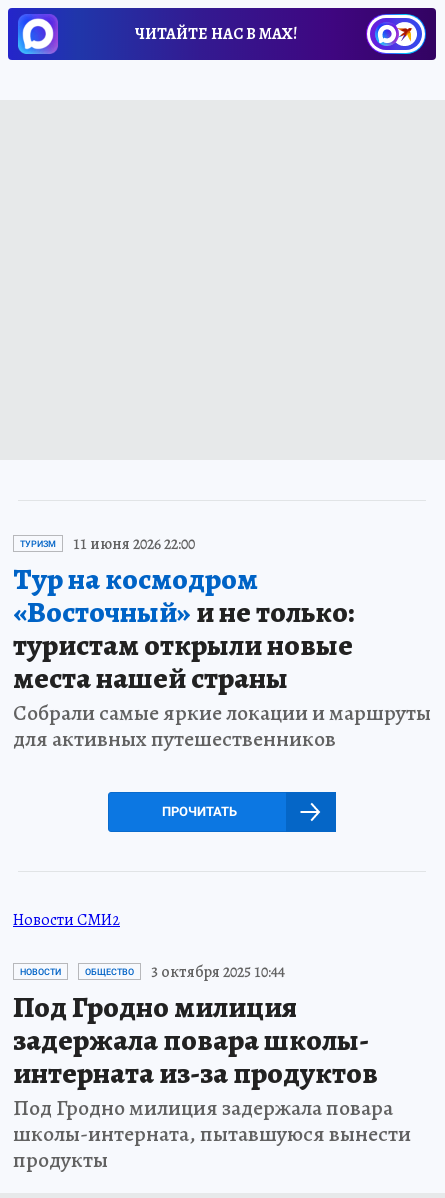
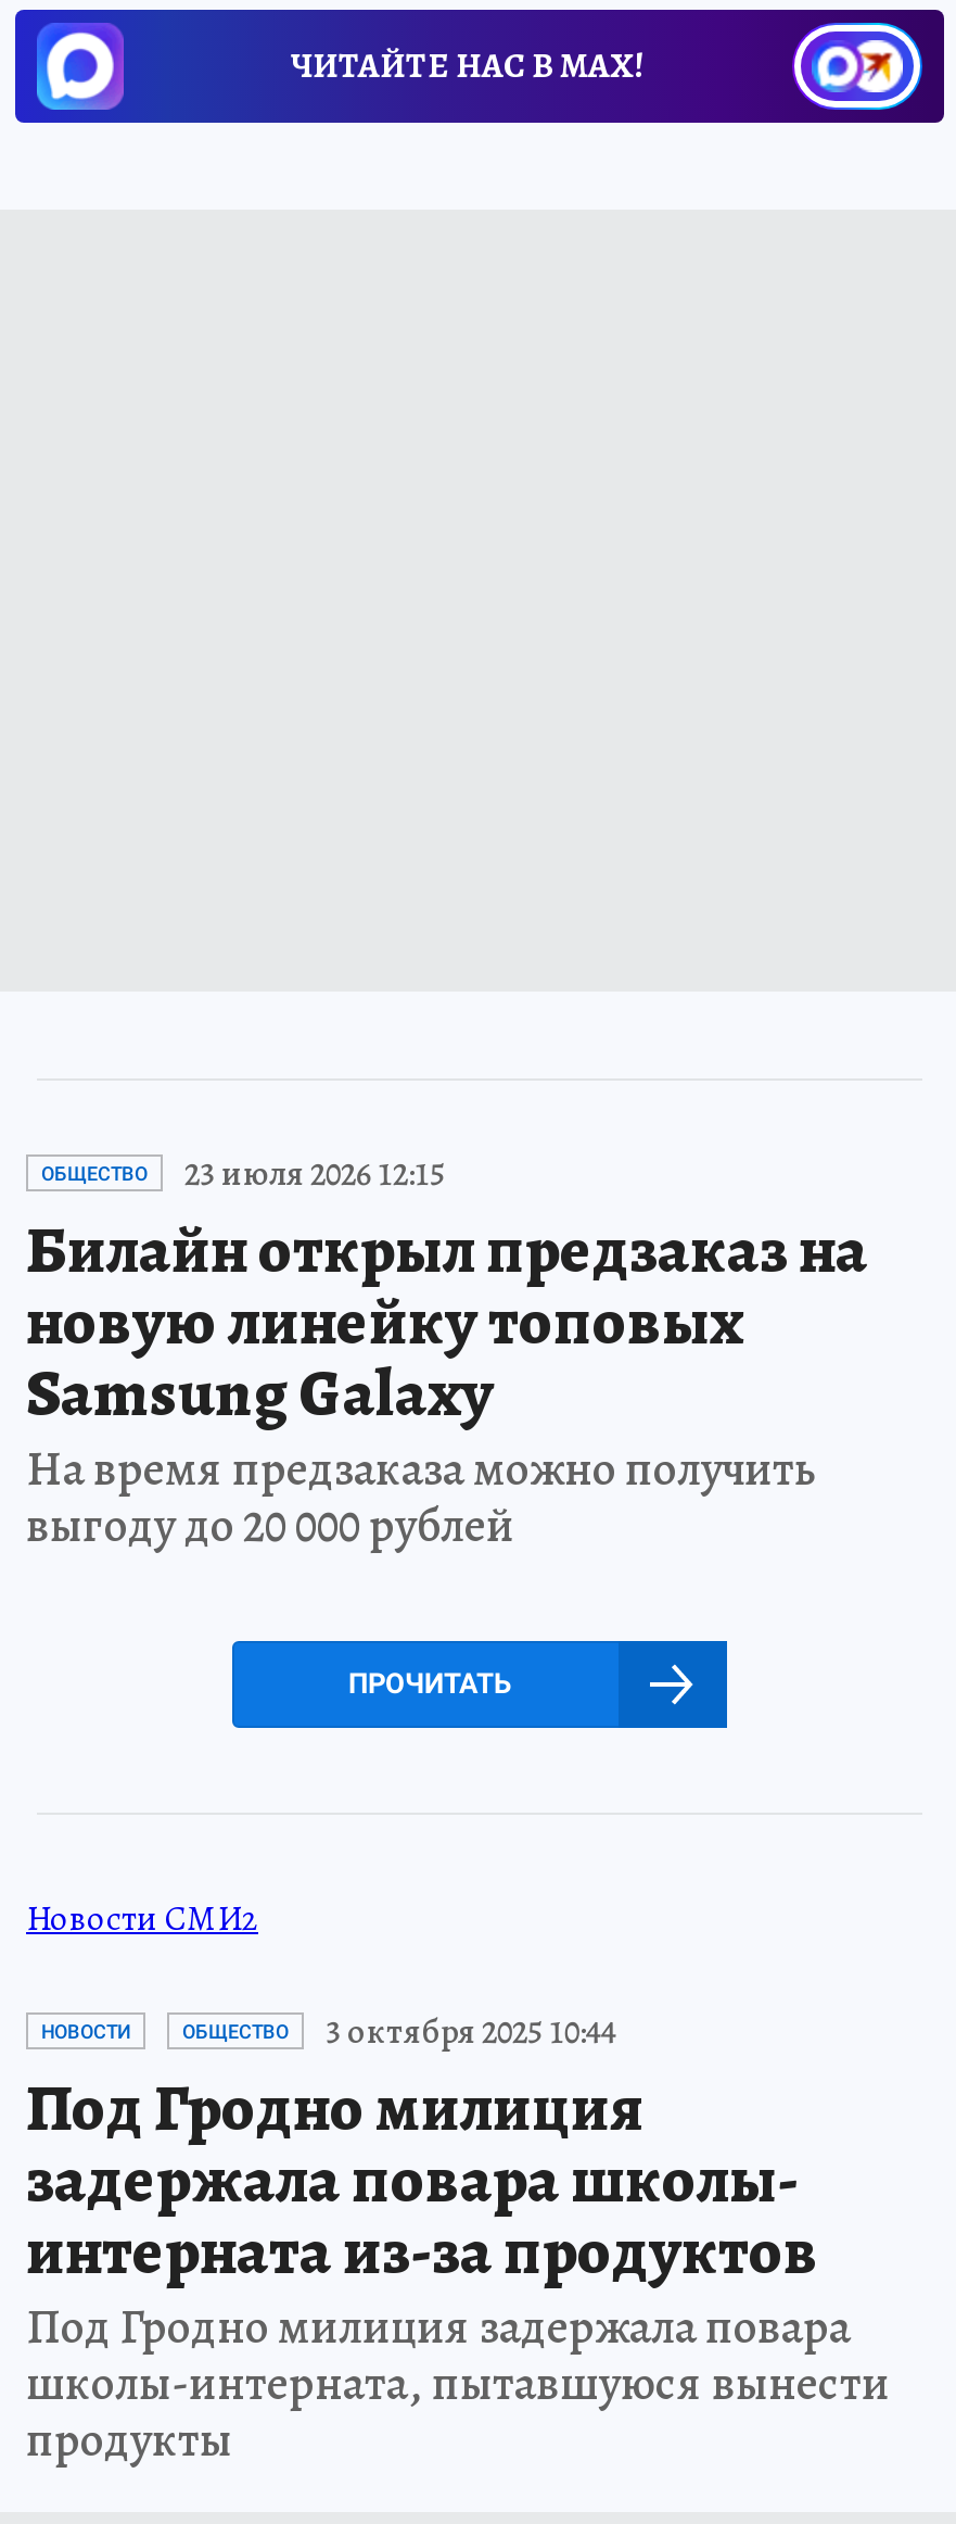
[13,533,431,754] ТУРИЗМ | 11 июня 2026 22:00 | Тур на космодром | «Восточный»и не только: | туристам открыли новые | места нашей страны | Собрали самые яркие локации и маршруты | для активных путешественников -> [26,1149,868,1558] ОБЩЕСТВО | 23 июля 2026 12:15 | Билайн открыл предзаказ на | новую линейку топовых | Samsung Galaxy | На время предзаказа можно получить | выгоду до 20 000 рублей

